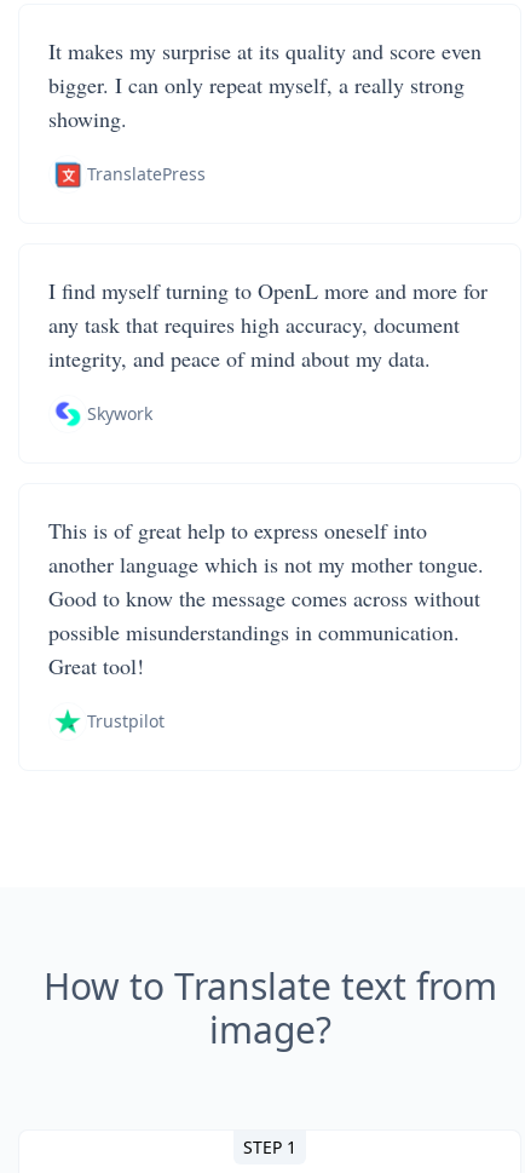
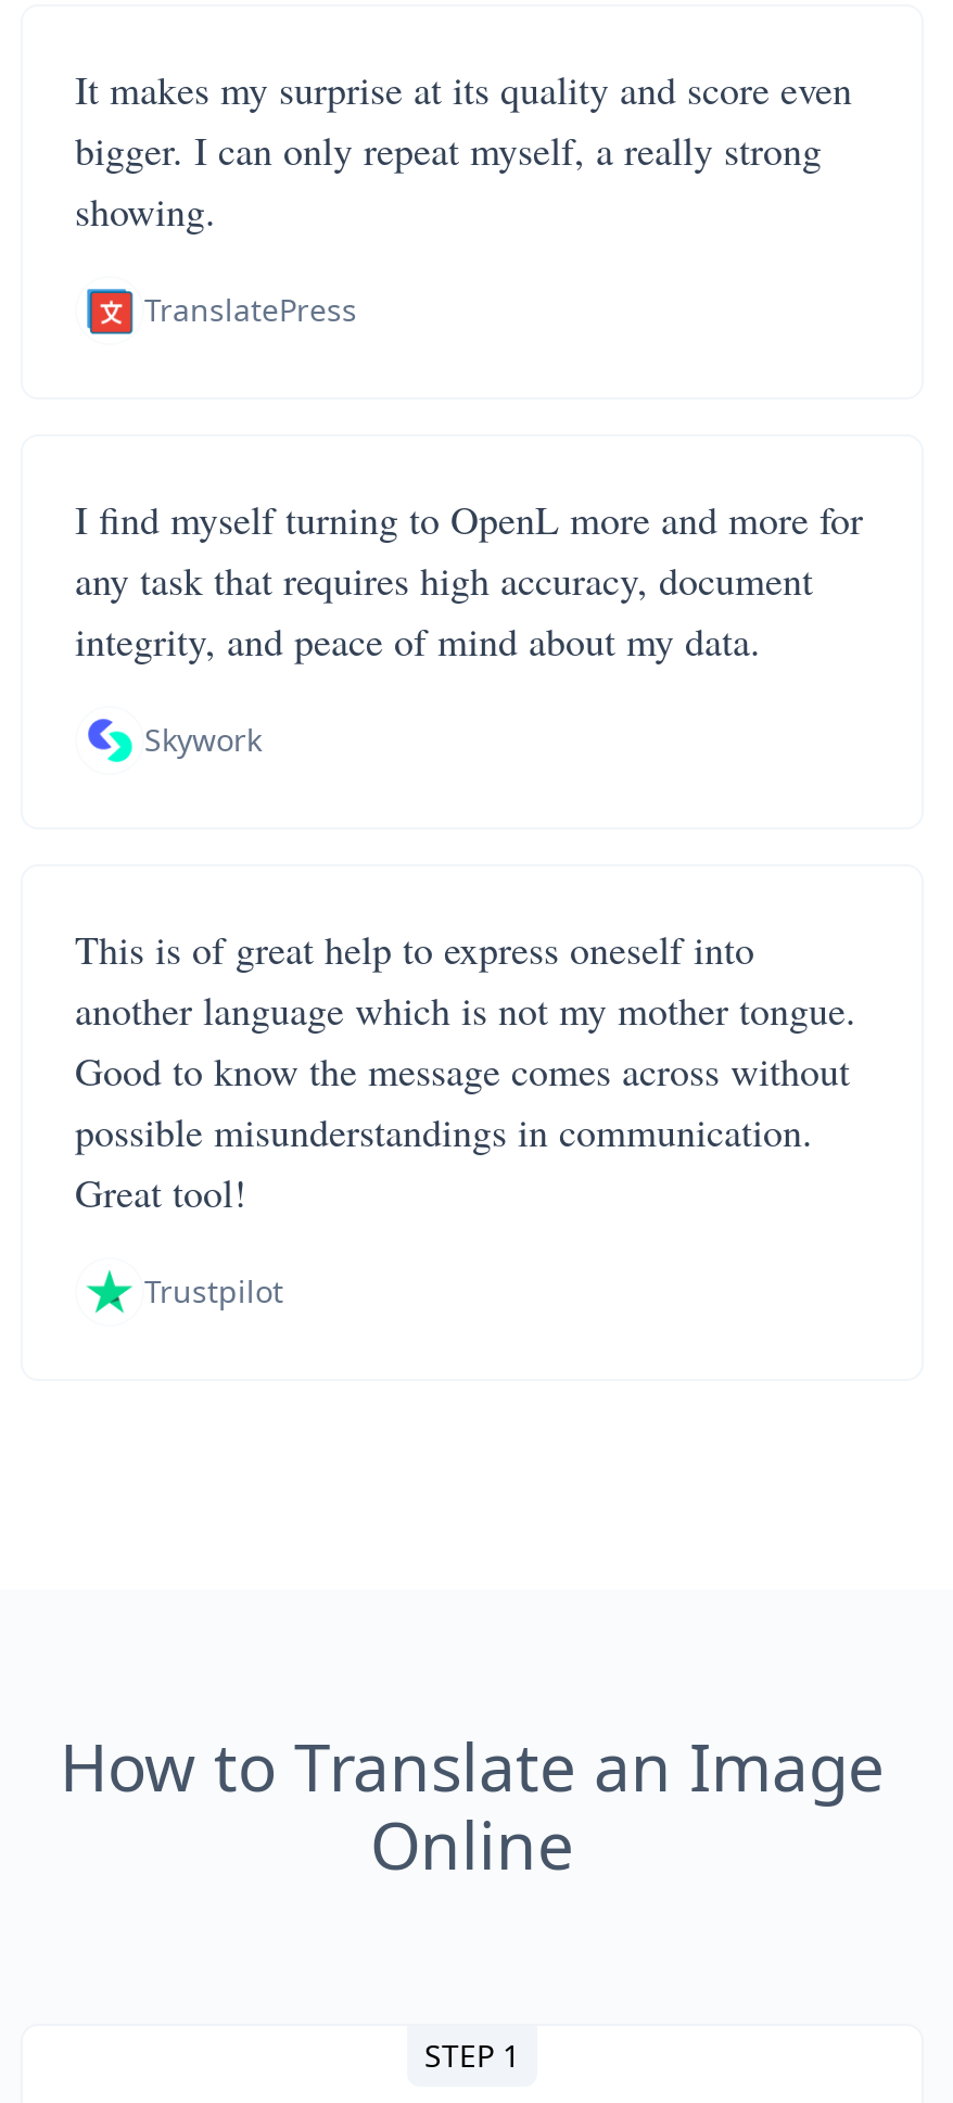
[43,961,497,1054] How to Translate text from | image? -> [60,1722,885,1889] How to Translate an Image | Online

